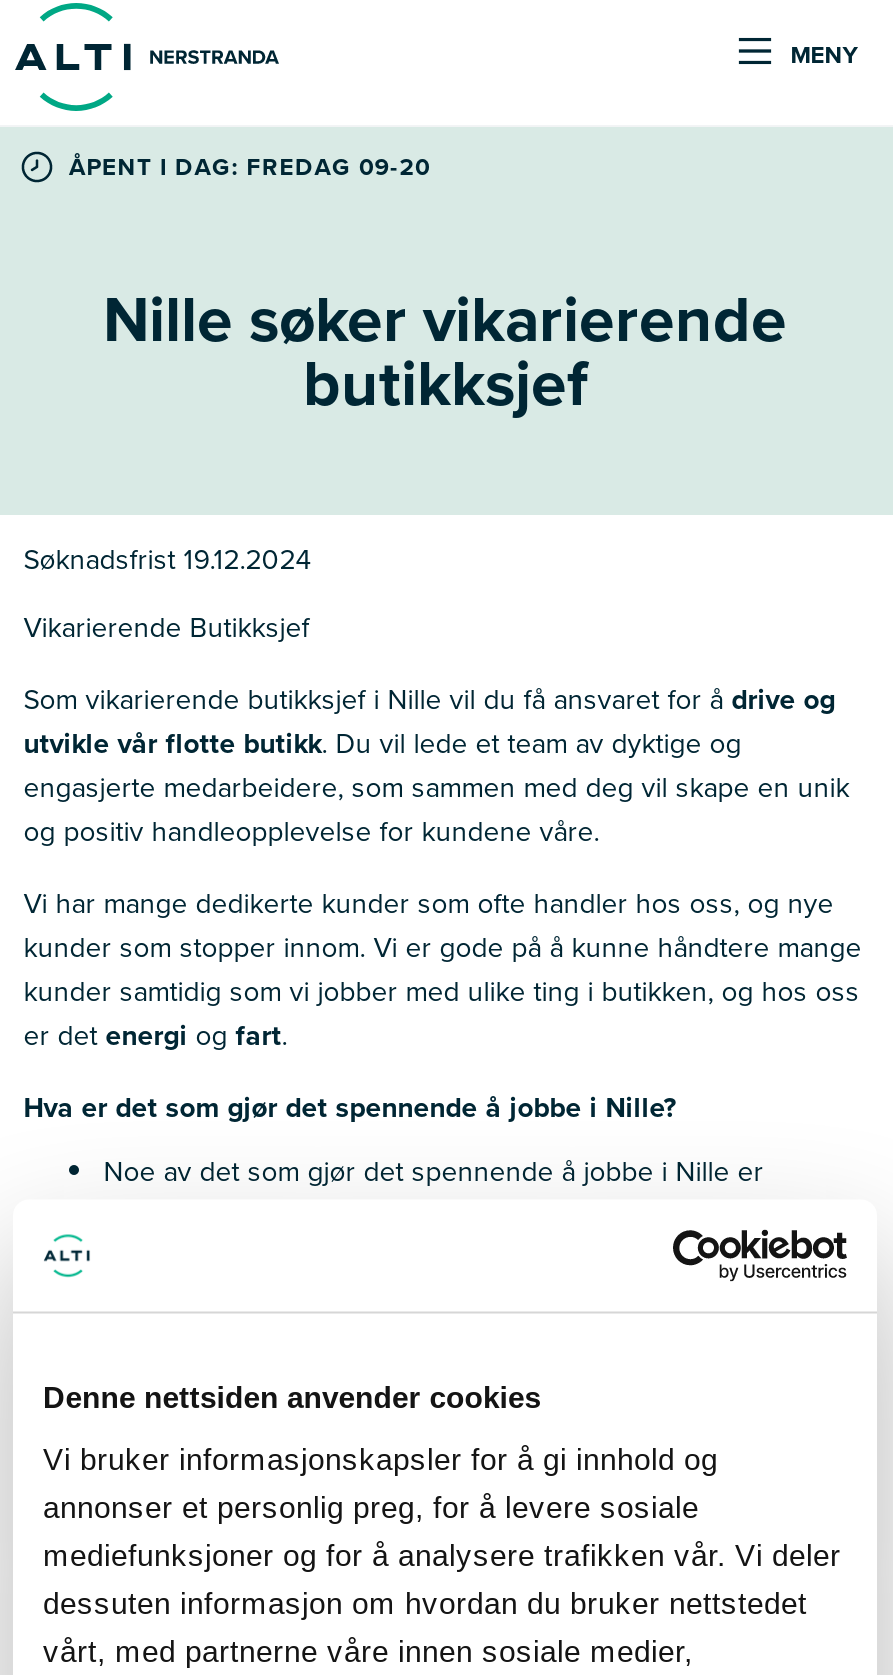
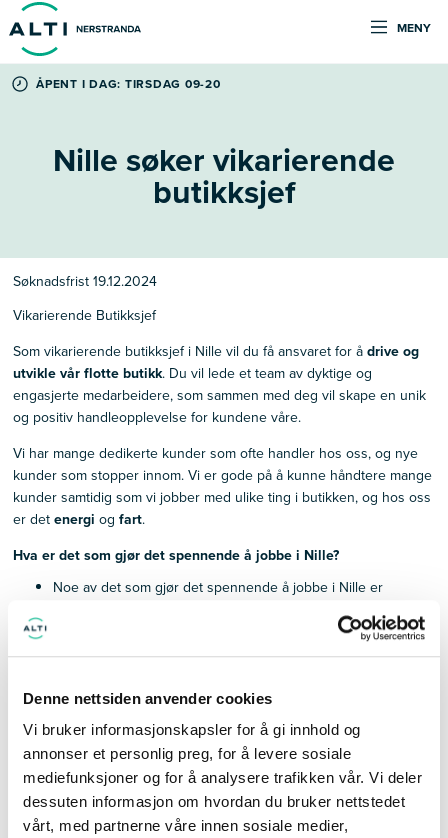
[69,149,431,185] ÅPENT I DAG: FREDAG 09-20 -> [36,75,220,92] ÅPENT I DAG: TIRSDAG 09-20

